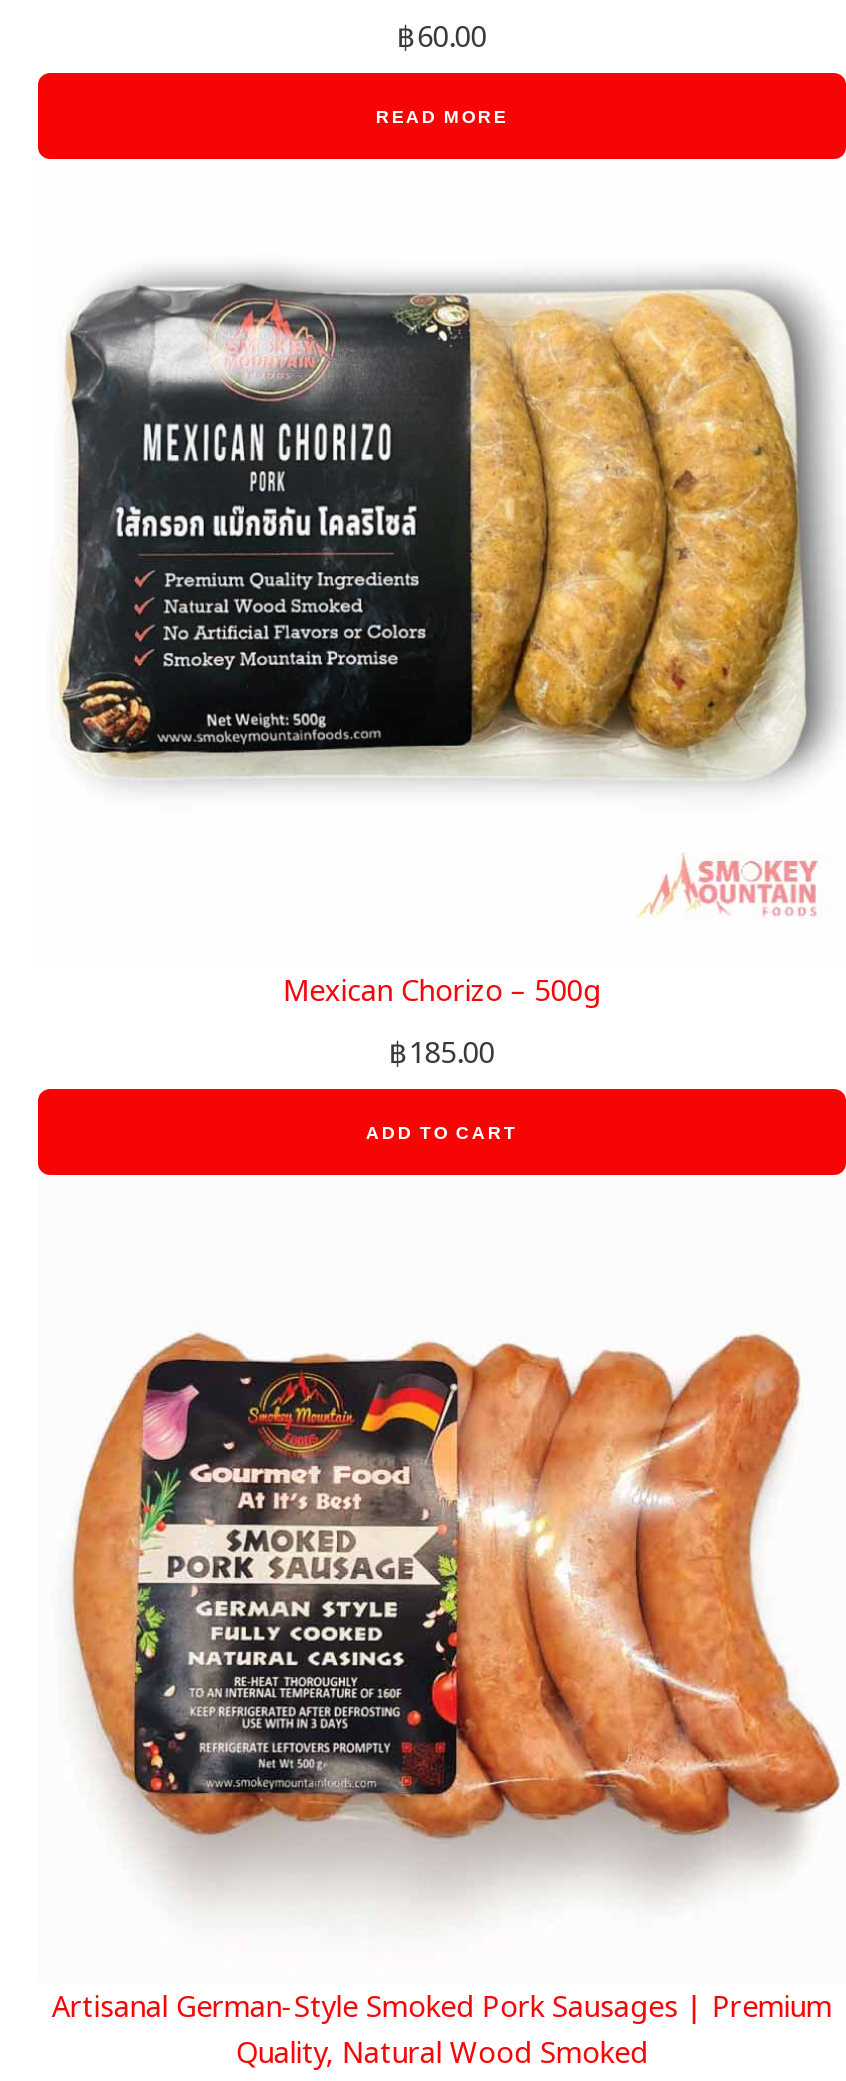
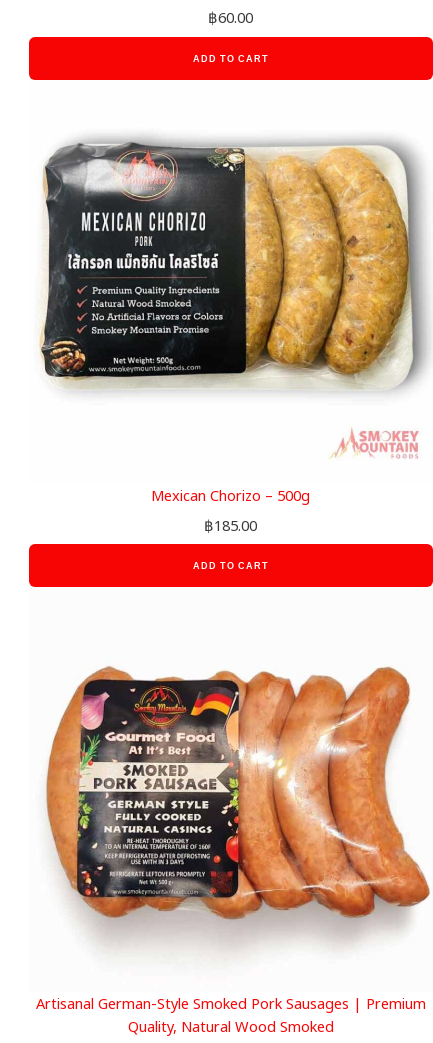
[376,103,508,129] READ MORE -> [193,51,269,64] ADD TO CART

